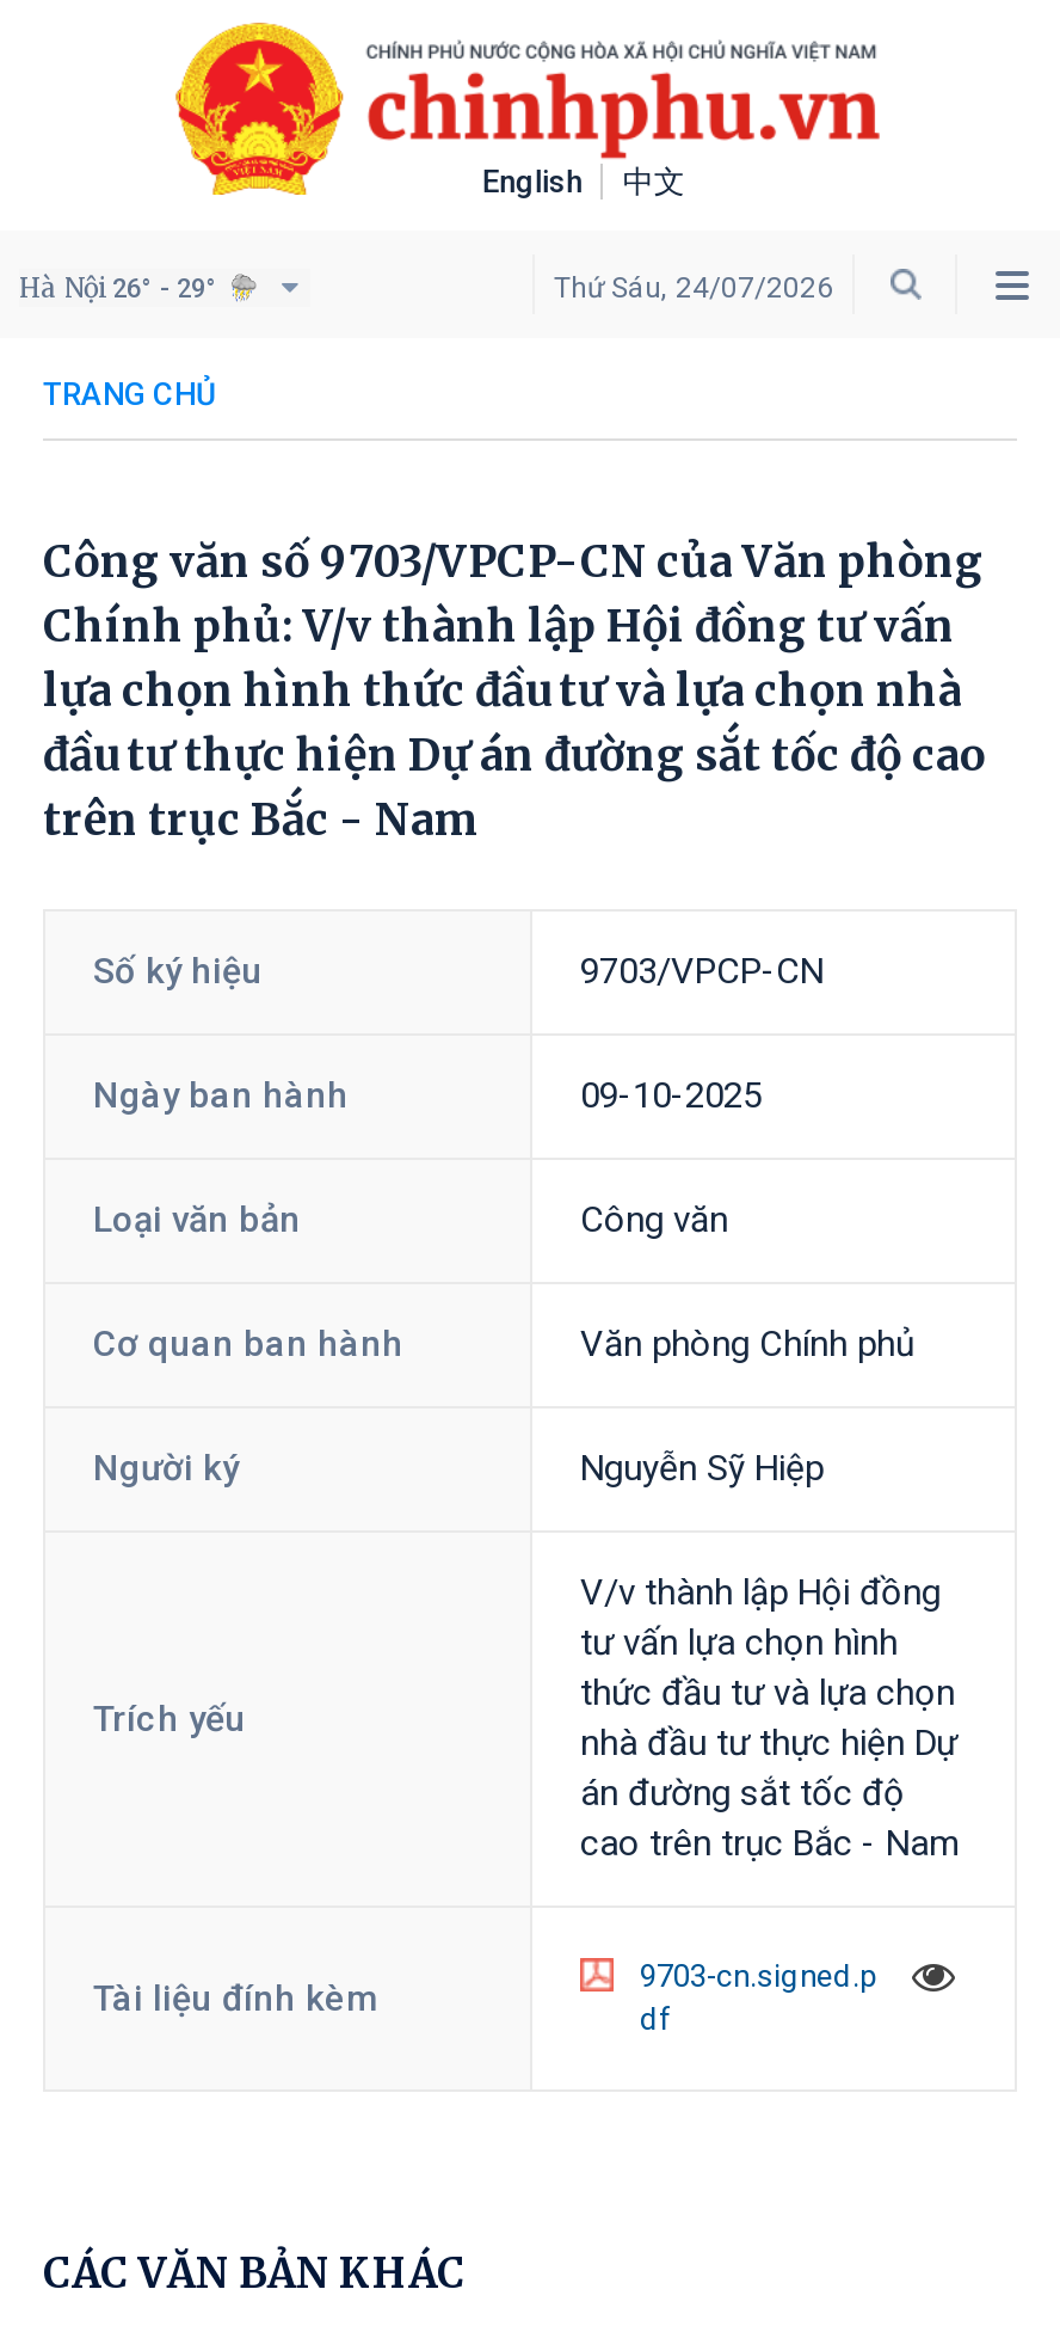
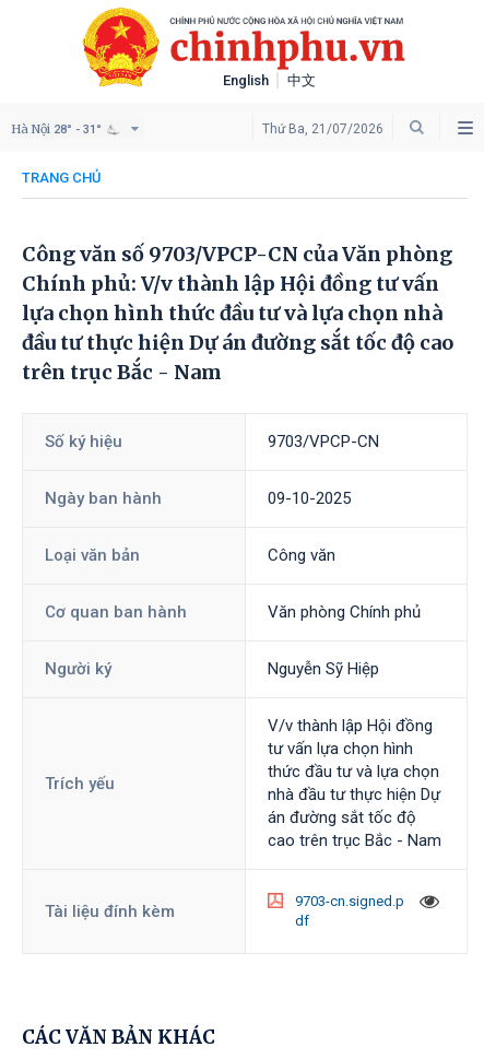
[19,271,217,305] Hà Nội 26° - 29° -> [11,121,102,137] Hà Nội 28° - 31°
[554,271,833,305] Thứ Sáu, 24/07/2026 -> [262,121,383,137] Thứ Ba, 21/07/2026

